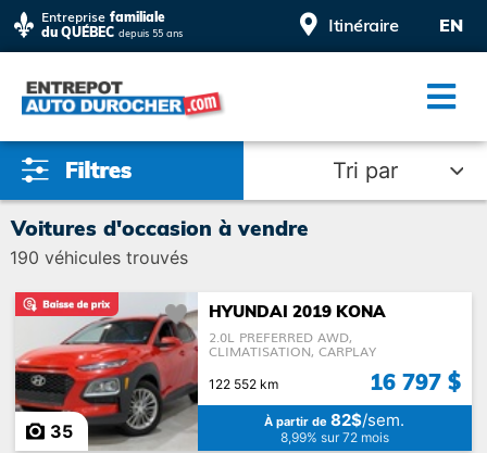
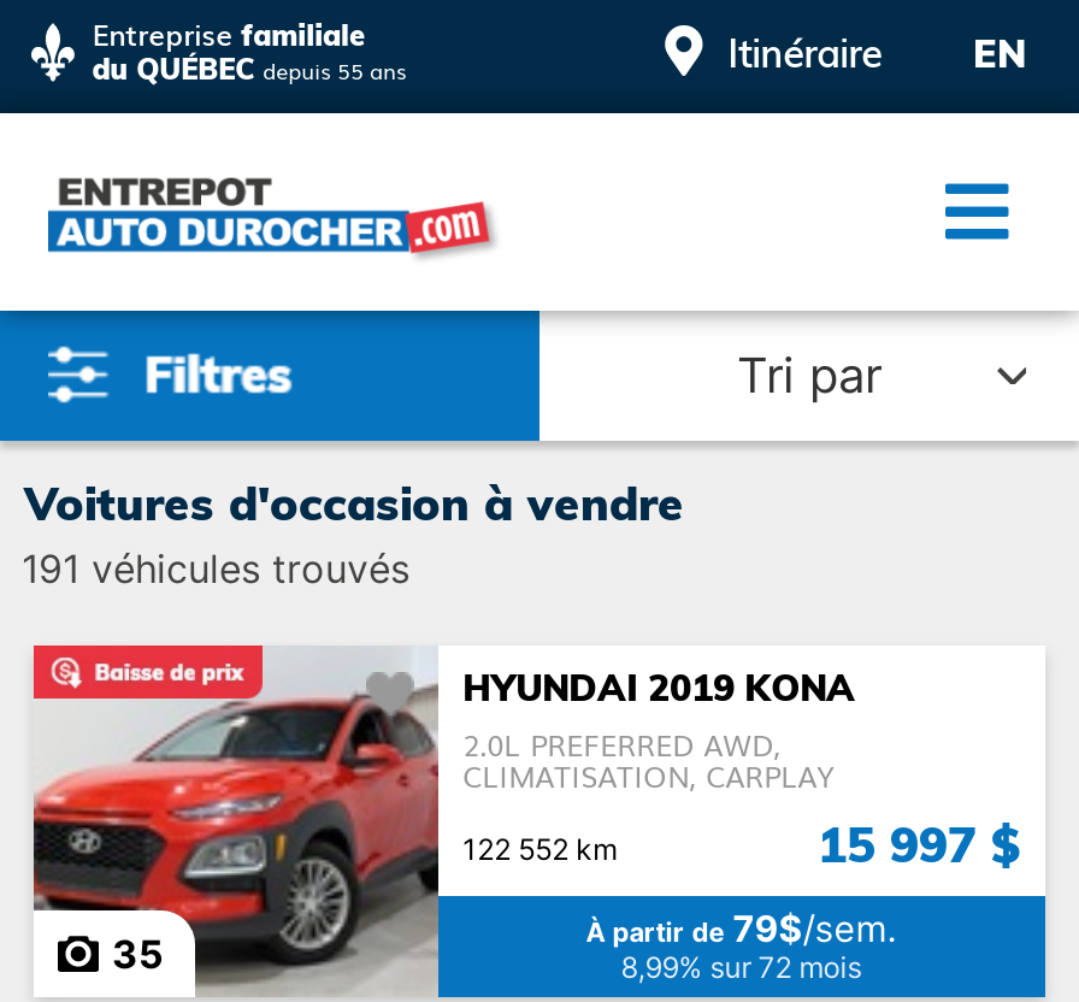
[10,247,188,269] 190 véhicules trouvés -> [22,545,409,593] 191 véhicules trouvés
[369,369,460,396] 16 797 $ -> [818,815,1020,875] 15 997 $
[264,410,405,431] À partir de 82$/sem. -> [586,907,897,952] À partir de 79$/sem.

